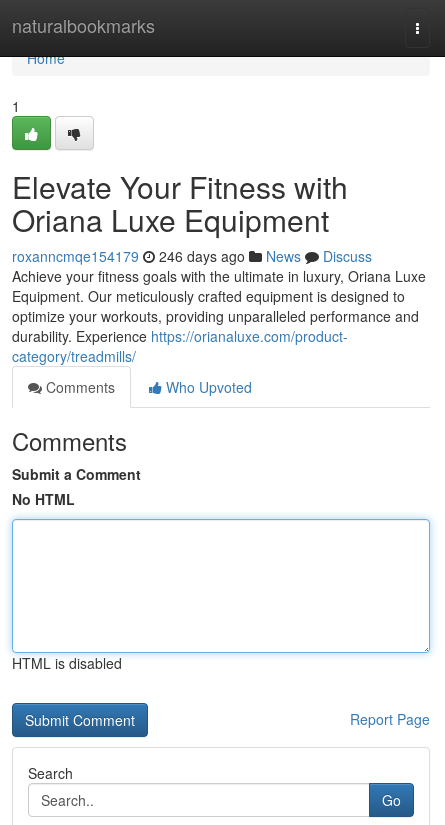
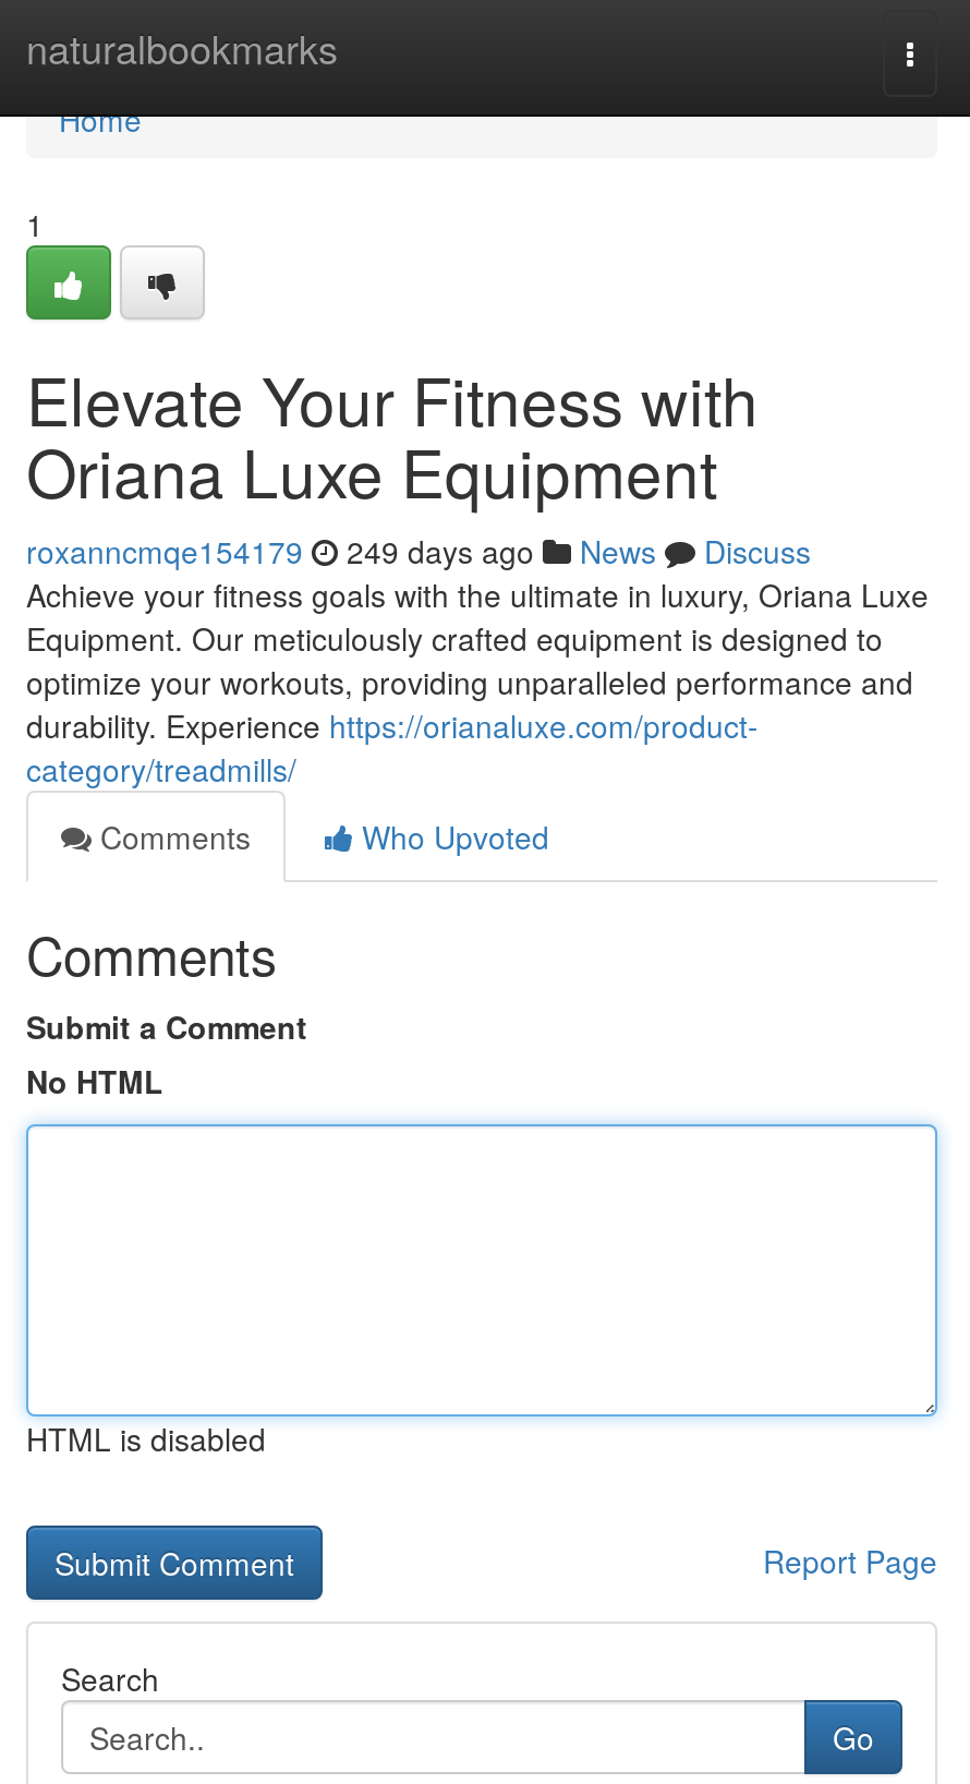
[12,246,372,266] roxanncmqe154179 246 days ago News Discuss -> [26,529,811,572] roxanncmqe154179 249 days ago News Discuss

